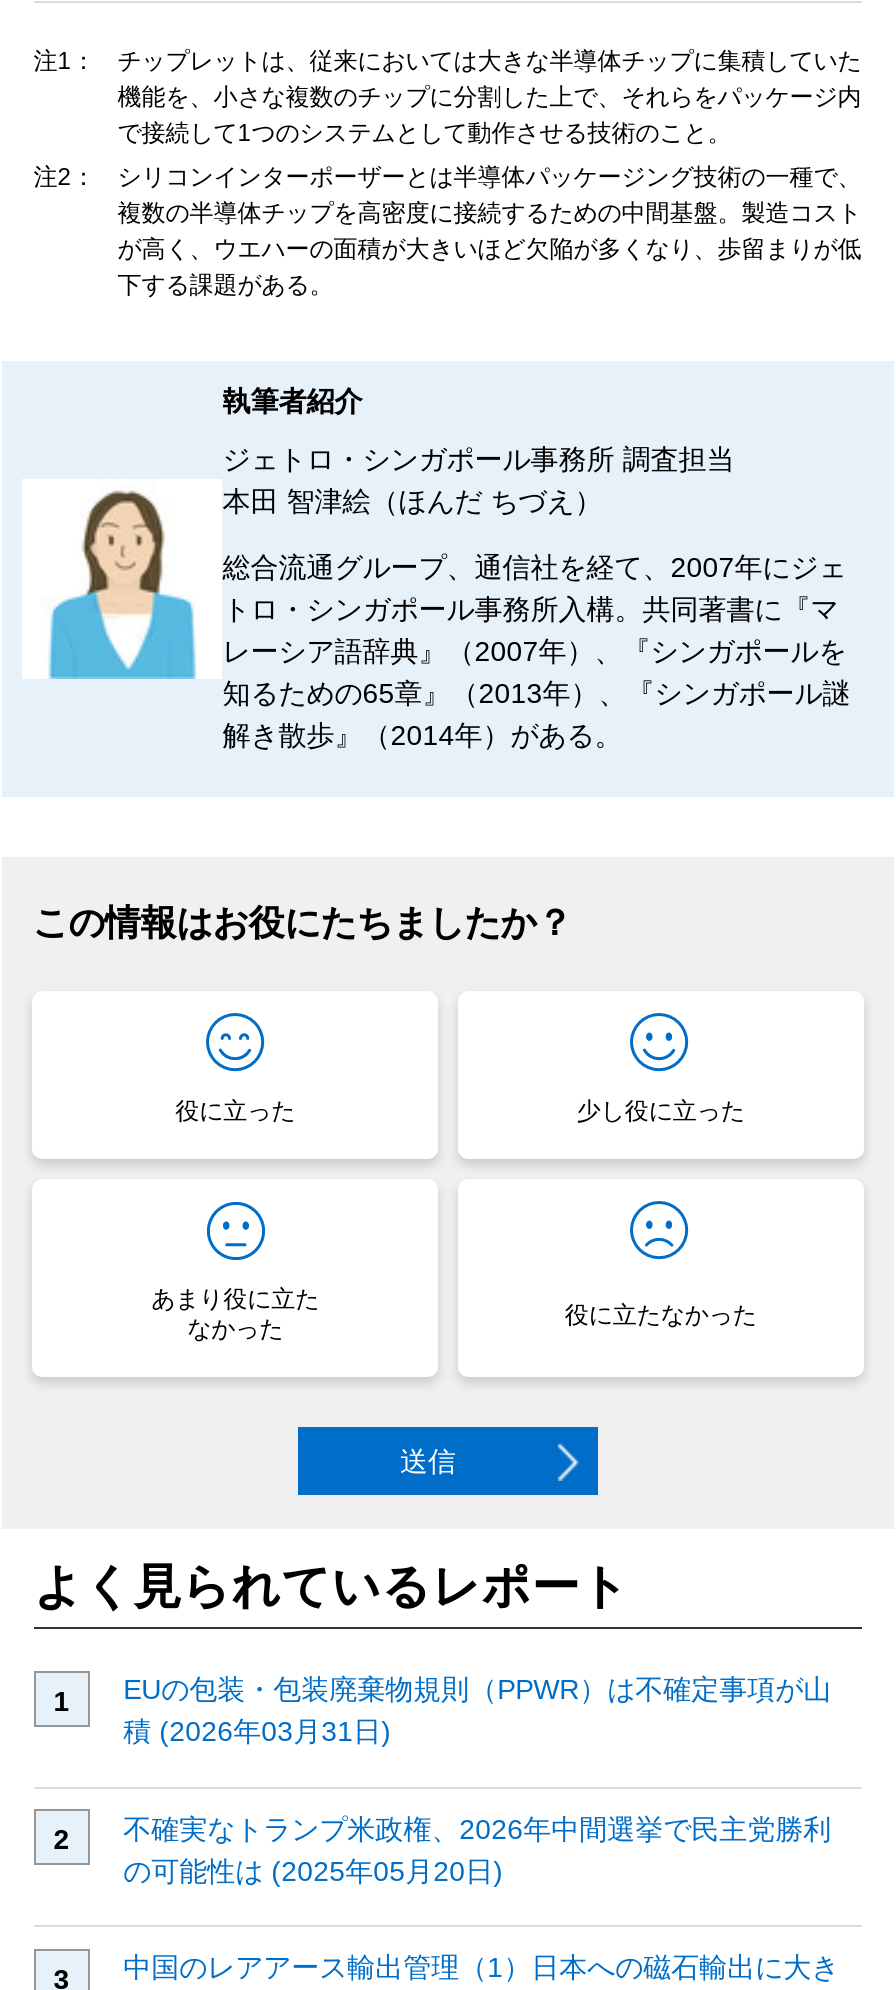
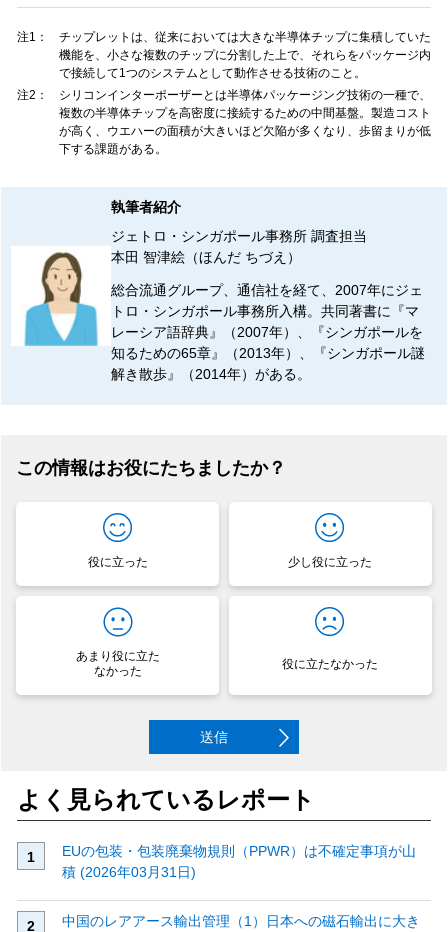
[123,1812,831,1886] 不確実なトランプ米政権、2026年中間選挙で民主党勝利 | の可能性は (2025年05月20日) -> none

